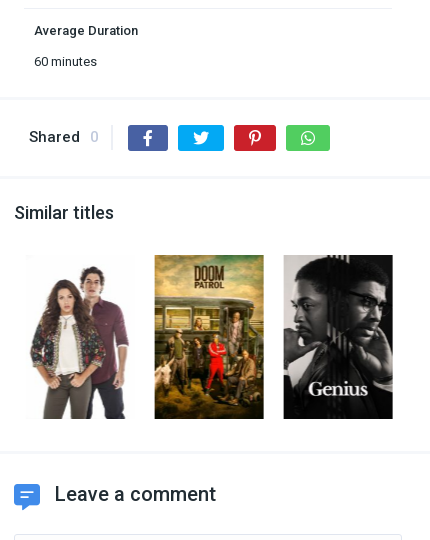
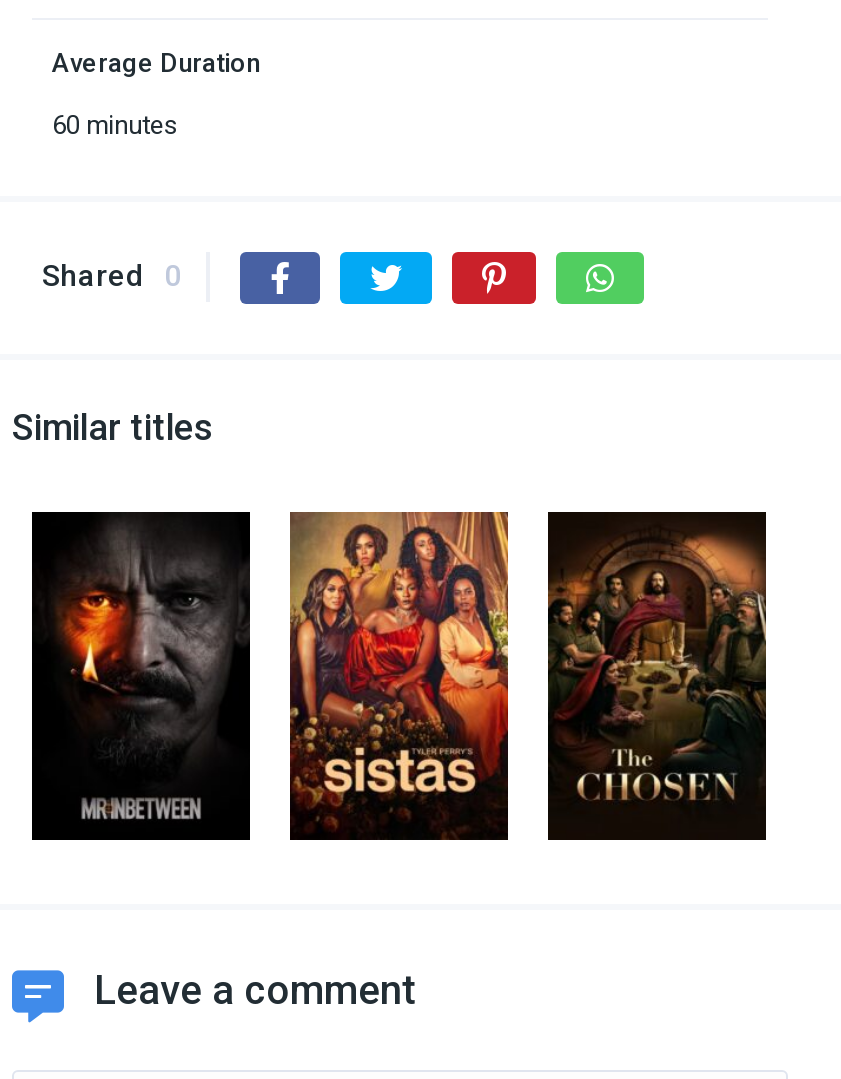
[24,255,133,419] [image] -> [30,510,252,842] [image]
[153,254,265,419] [image] -> [288,510,512,840] [image]
[282,255,394,418] [image] -> [546,510,770,840] [image]

